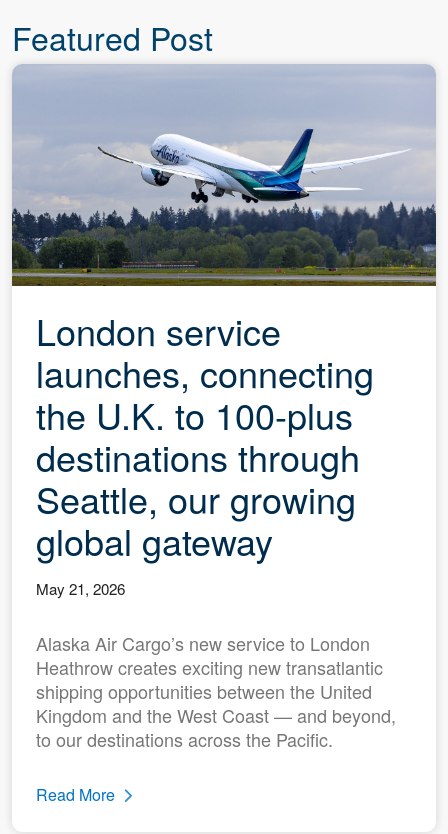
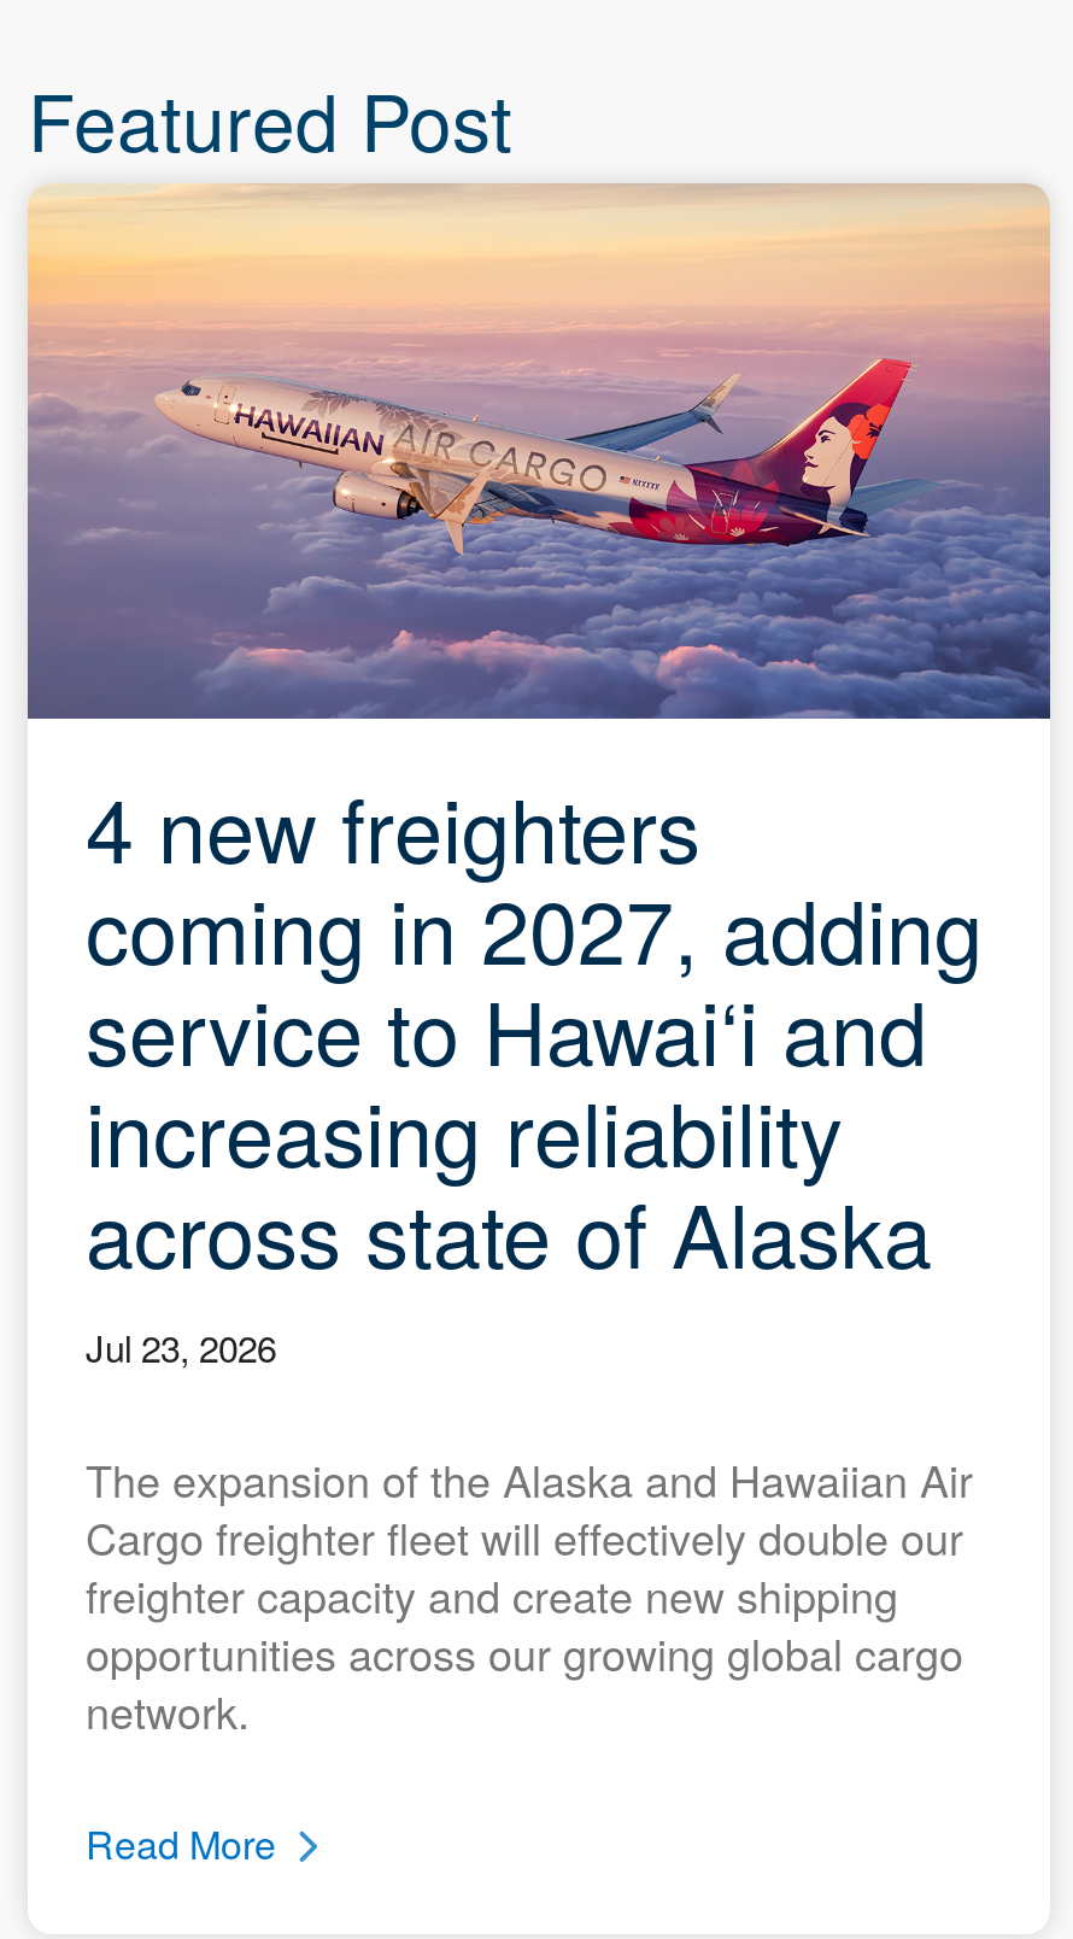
[11,64,437,599] [image] | London service | launches, connecting | the U.K. to 100-plus | destinations through | Seattle, our growing | global gateway | May 21, 2026 -> [25,183,1053,1373] [image] | 4 new freighters | coming in 2027, adding | service to Hawai‘i and | increasing reliability | across state of Alaska | Jul 23, 2026
[36,630,396,752] Alaska Air Cargo’s new service to London | Heathrow creates exciting new transatlantic | shipping opportunities between the United | Kingdom and the West Coast — and beyond, | to our destinations across the Pacific. -> [86,1448,973,1742] The expansion of the Alaska and Hawaiian Air | Cargo freighter fleet will effectively double our | freighter capacity and create new shipping | opportunities across our growing global cargo | network.

